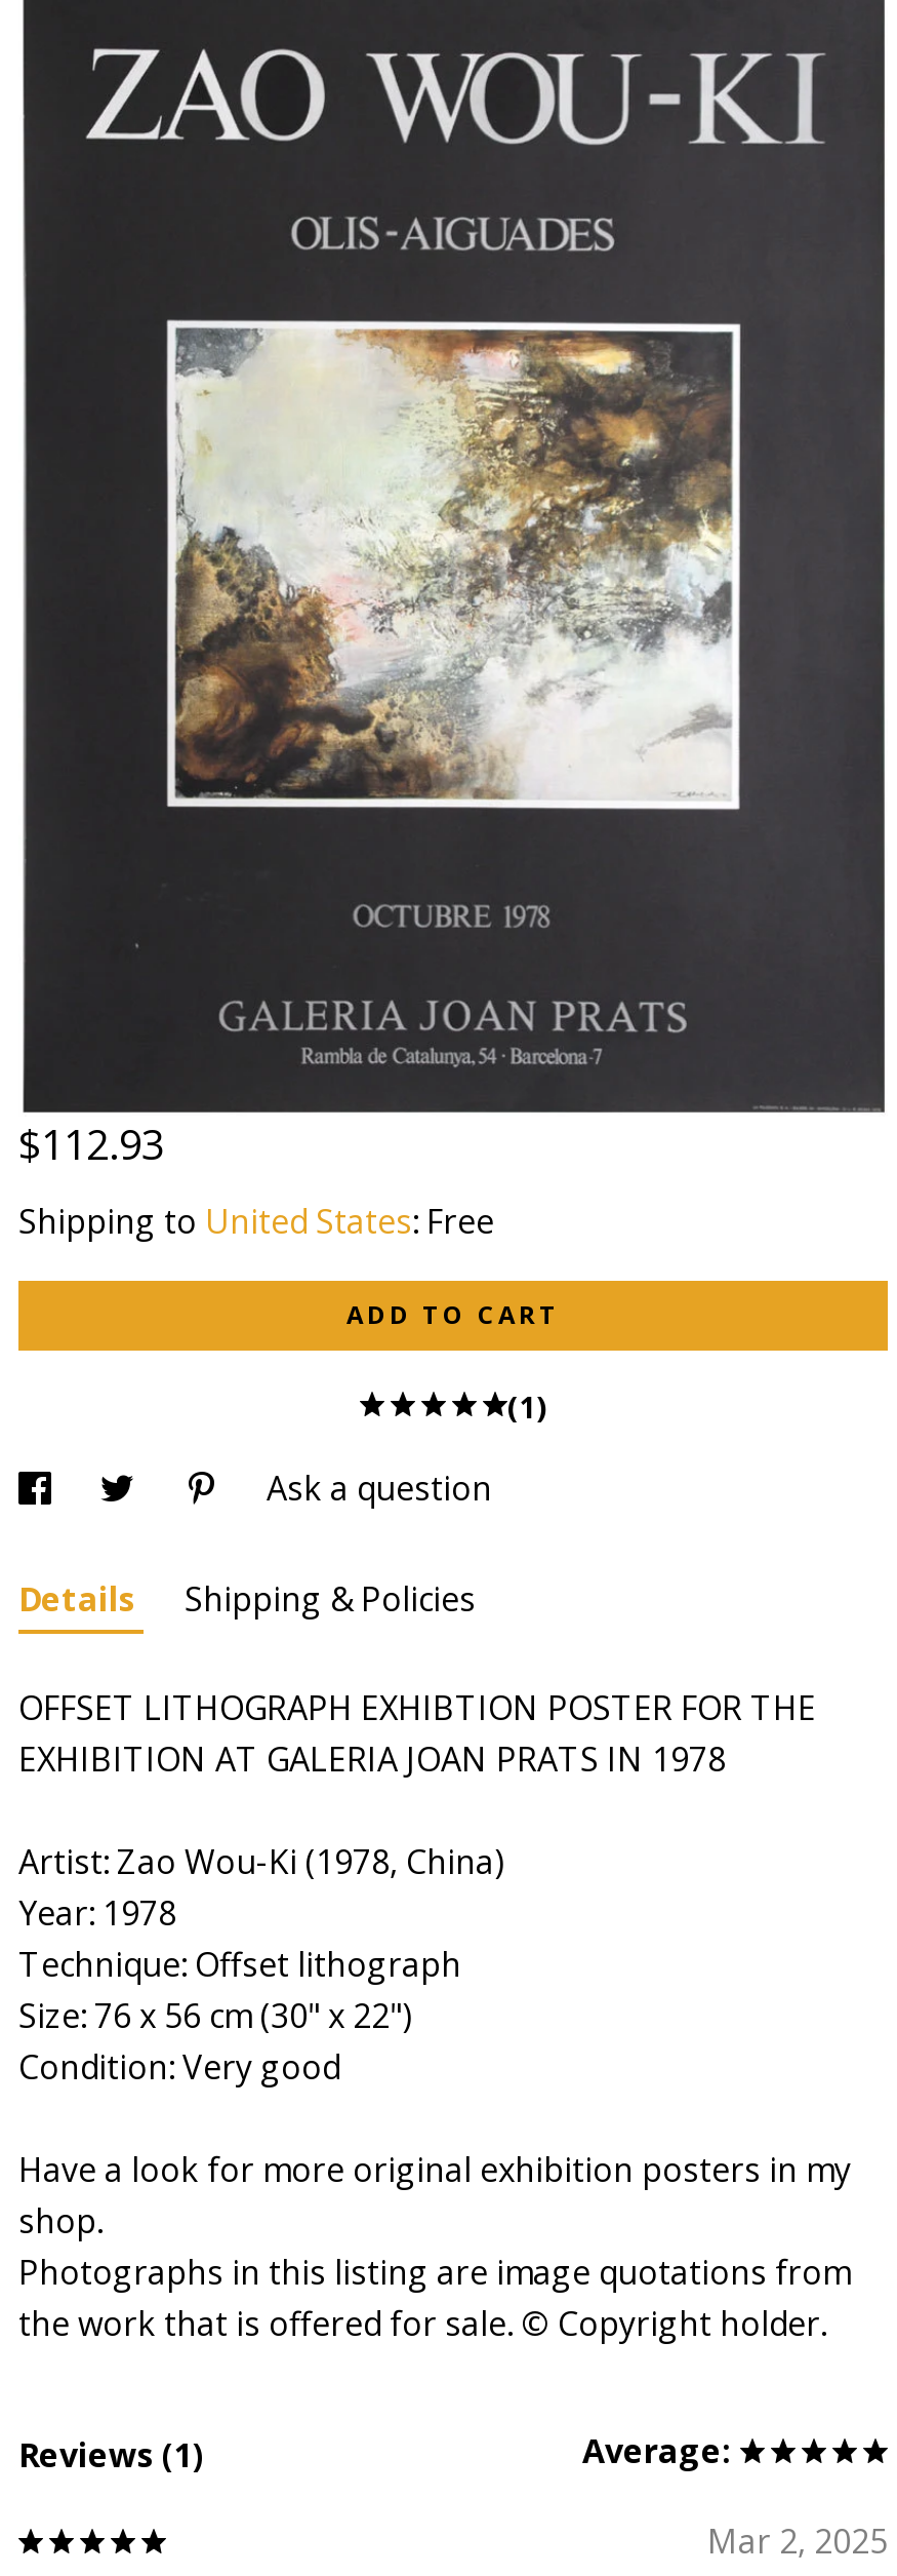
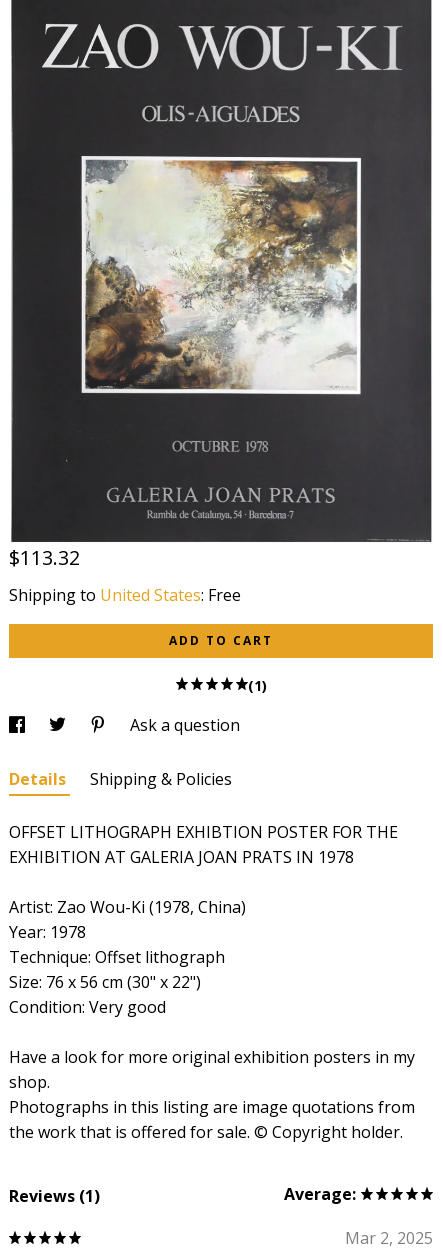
[18,1117,164,1172] $112.93 -> [9,544,80,571] $113.32

